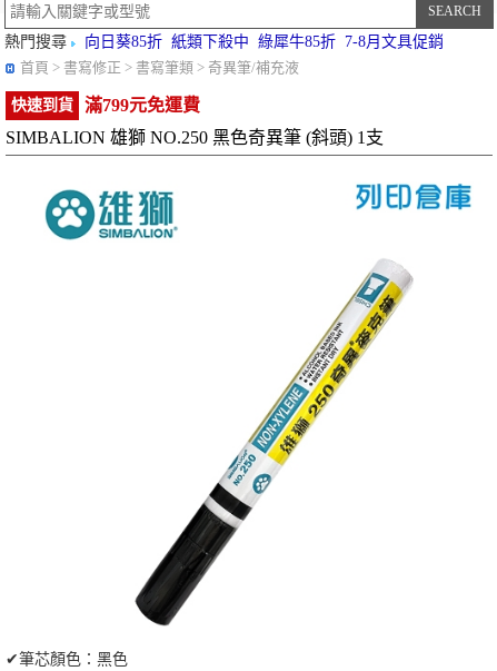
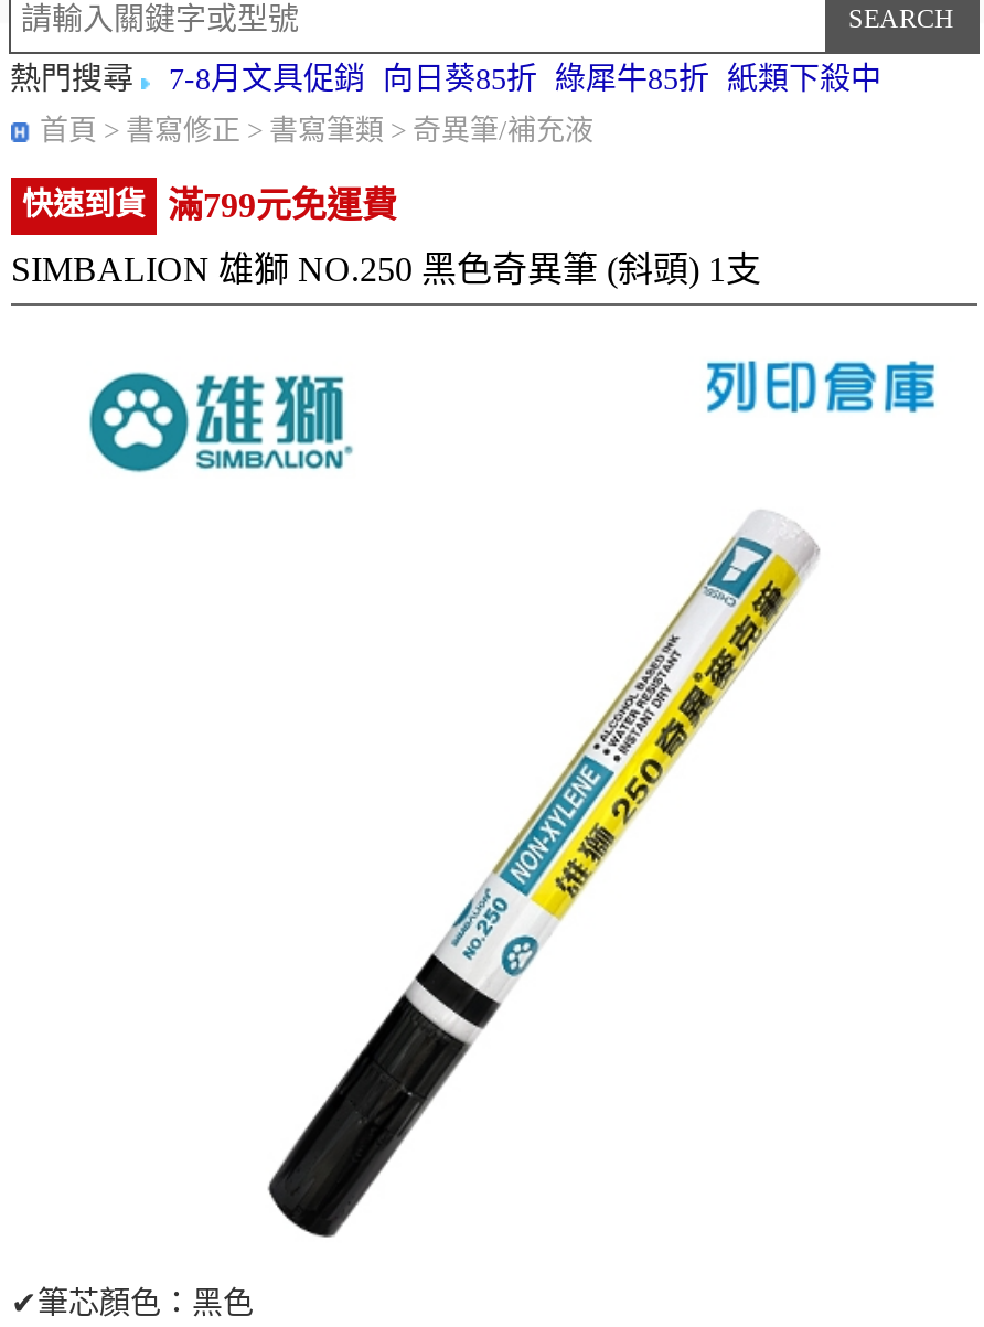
[85,33,444,50] 向日葵85折 紙類下殺中 綠犀牛85折 7-8月文具促銷 -> [169,63,881,96] 7-8月文具促銷 向日葵85折 綠犀牛85折 紙類下殺中

